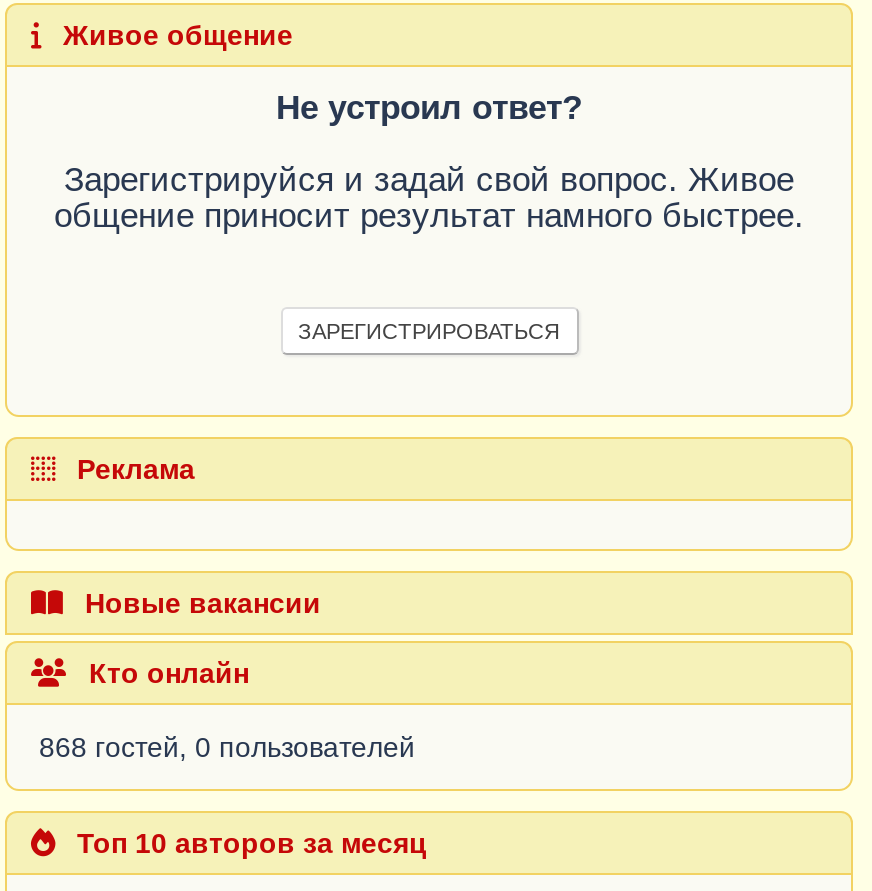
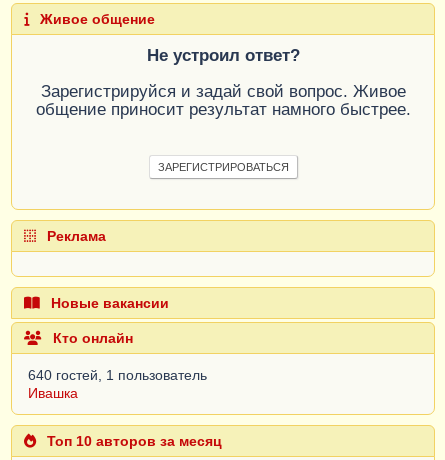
[39,731,415,763] 868 гостей, 0 пользователей -> [28,367,207,401] 640 гостей, 1 пользователь | Ивашка

